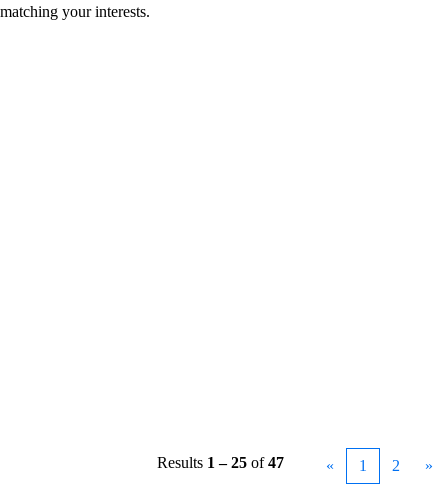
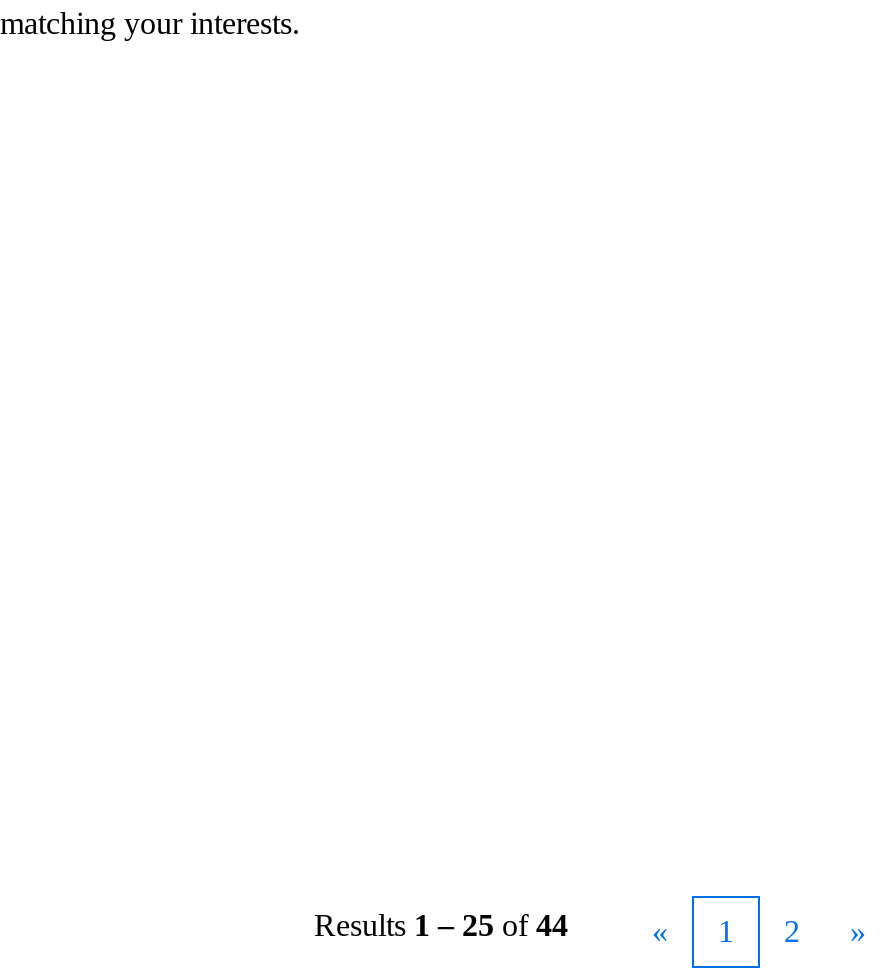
[157,454,284,471] Results 1 – 25 of 47 -> [314,908,568,942] Results 1 – 25 of 44

